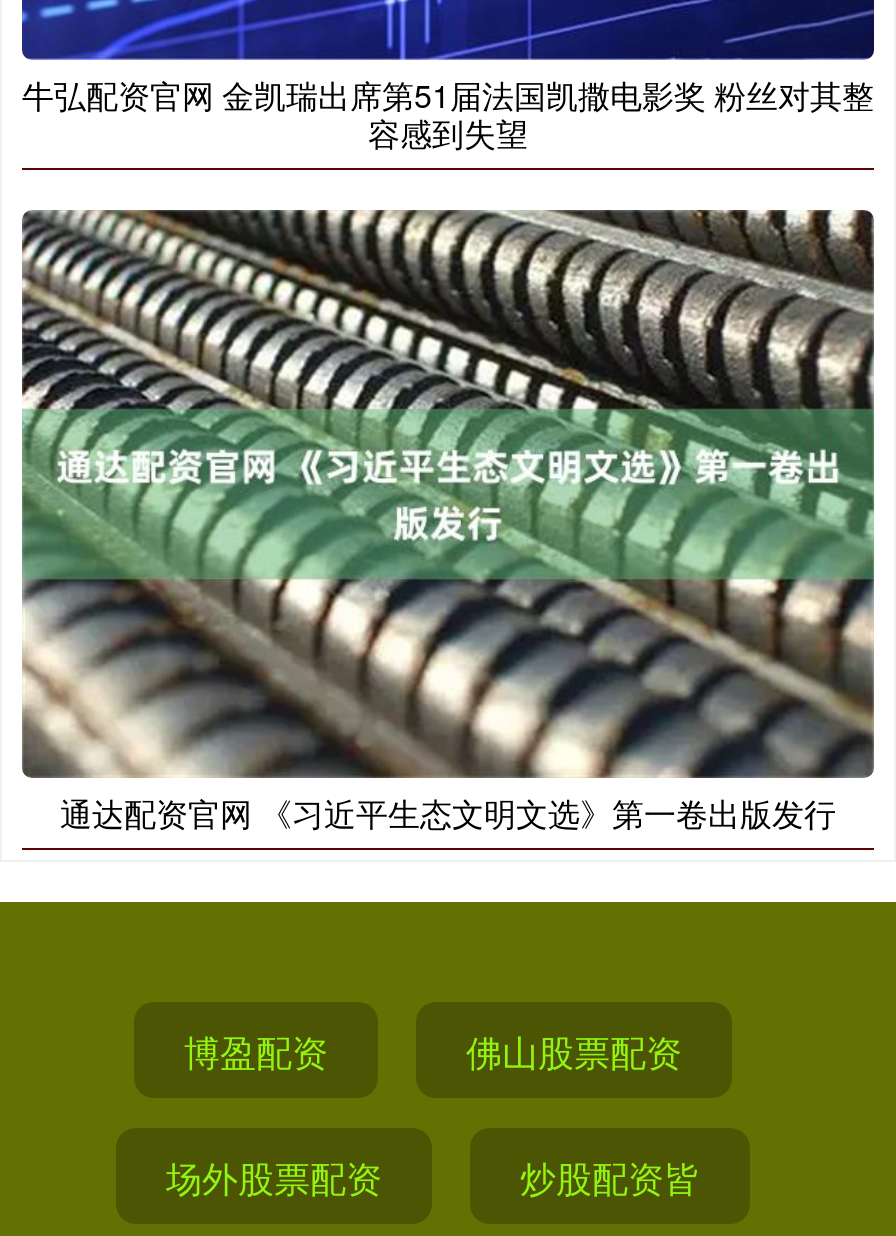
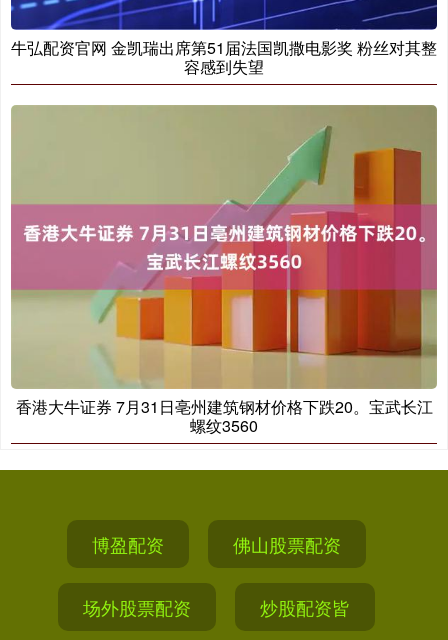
[20,208,876,836] [image] | 通达配资官网 《习近平生态文明文选》第一卷出版发行 -> [11,105,438,437] [image] | 香港大牛证券 7月31日亳州建筑钢材价格下跌20。宝武长江 | 螺纹3560

